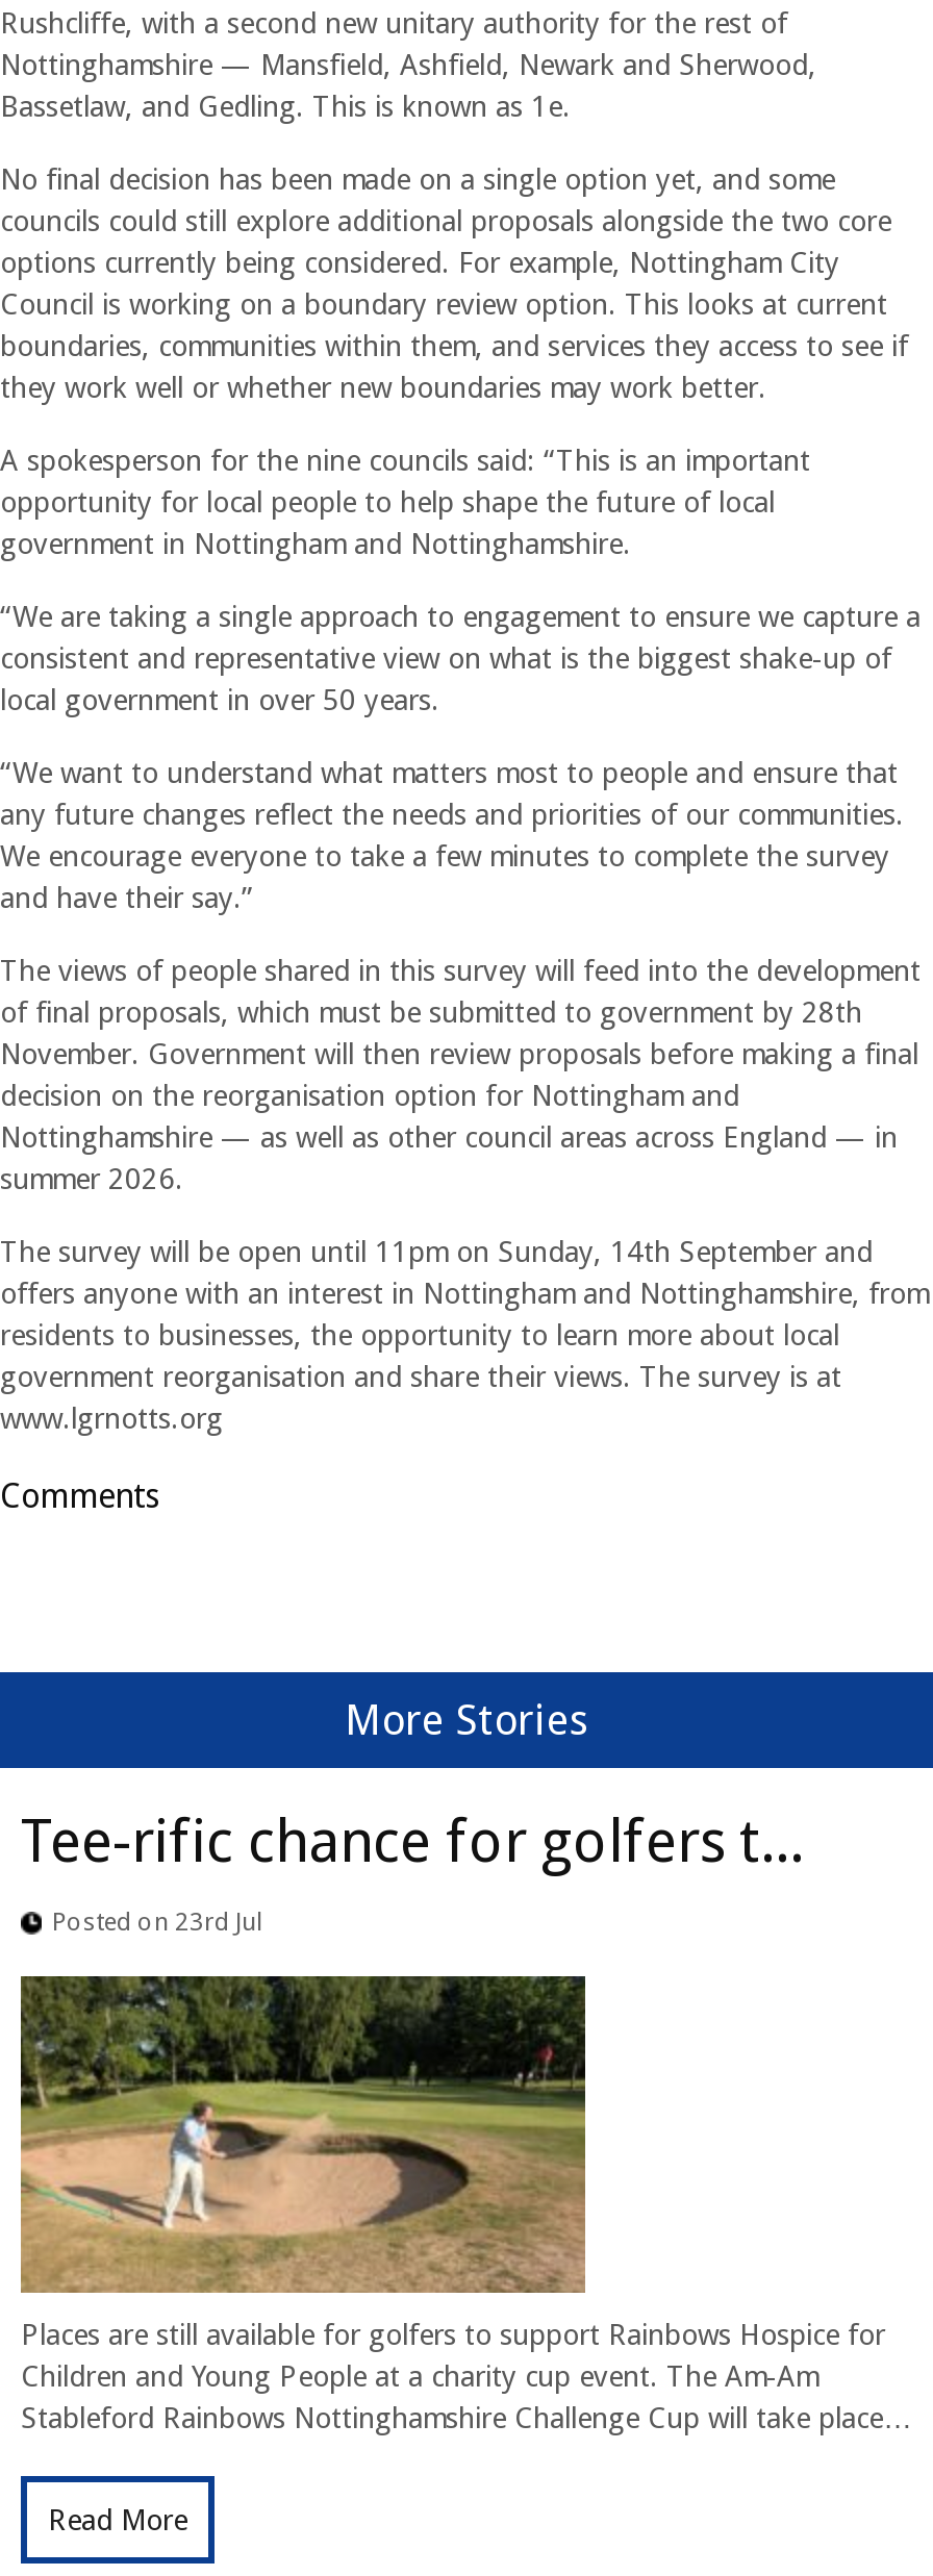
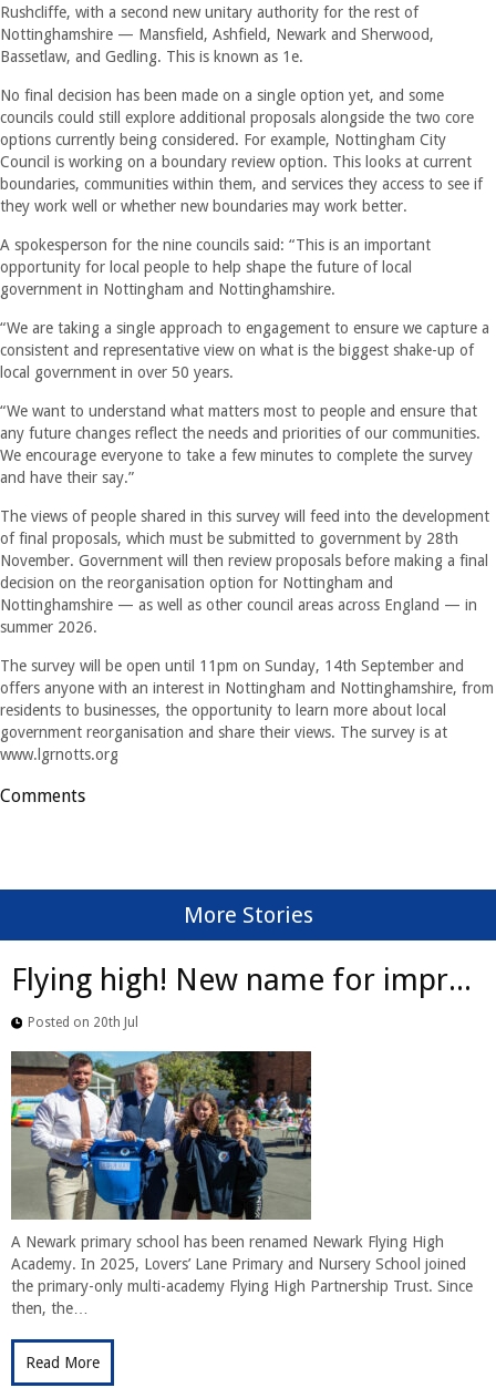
[21,1807,804,1876] Tee-rific chance for golfers t... -> [11,961,472,998] Flying high! New name for impr...
[52,1907,262,1936] Posted on 23rd Jul -> [28,1015,138,1030] Posted on 20th Jul
[19,1974,912,2434] [image] | Places are still available for golfers to support Rainbows Hospice for | Children and Young People at a charity cup event. The Am-Am | Stableford Rainbows Nottinghamshire Challenge Cup will take place… -> [10,1050,473,1317] [image] | A Newark primary school has been renamed Newark Flying High | Academy. In 2025, Lovers’ Lane Primary and Nursery School joined | the primary-only multi-academy Flying High Partnership Trust. Since | then, the…

